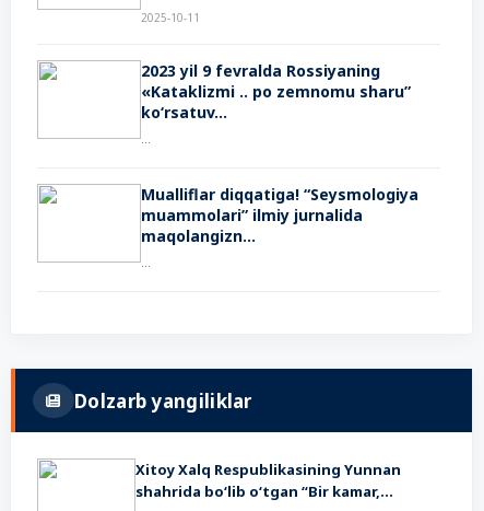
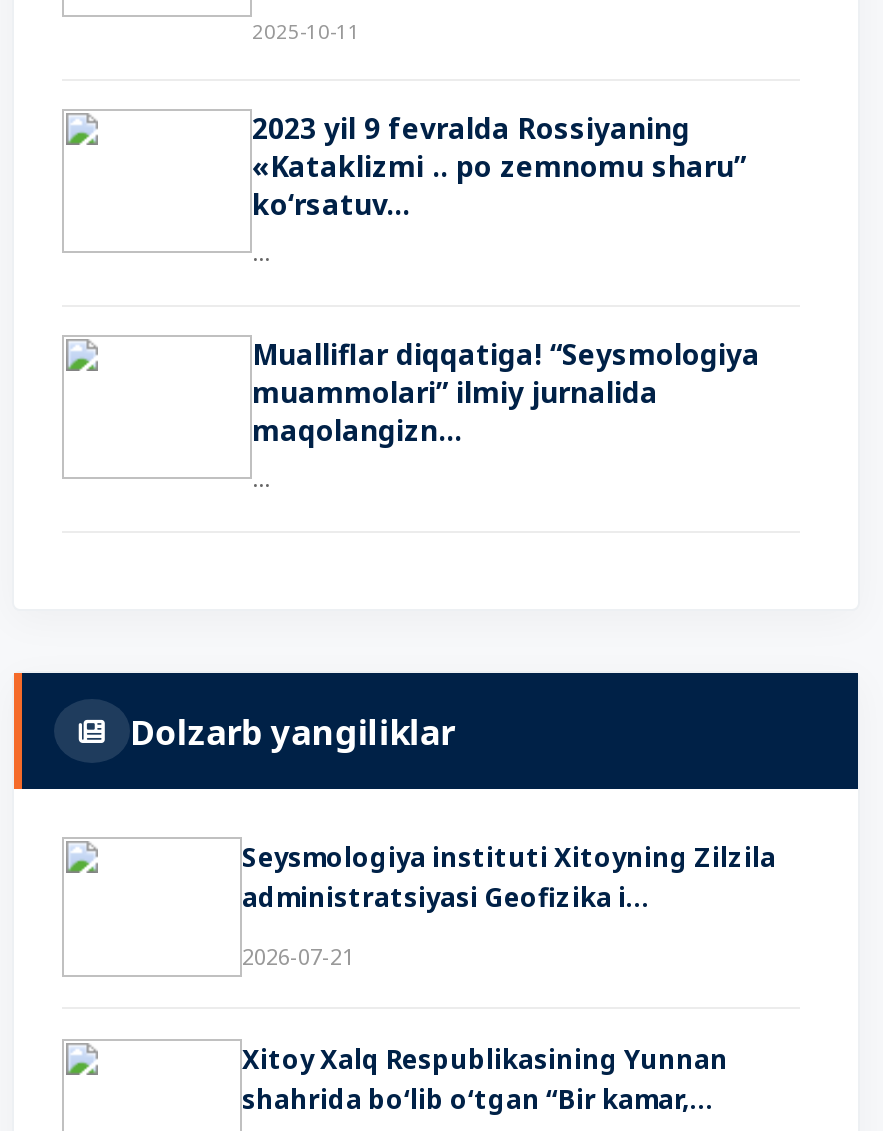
none -> [242,839,776,971] Seysmologiya instituti Xitoyning Zilzila | administratsiyasi Geofizika i... | 2026-07-21

